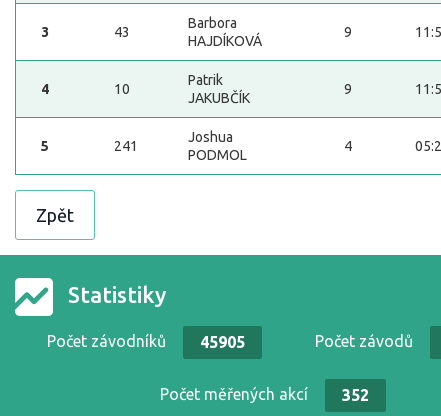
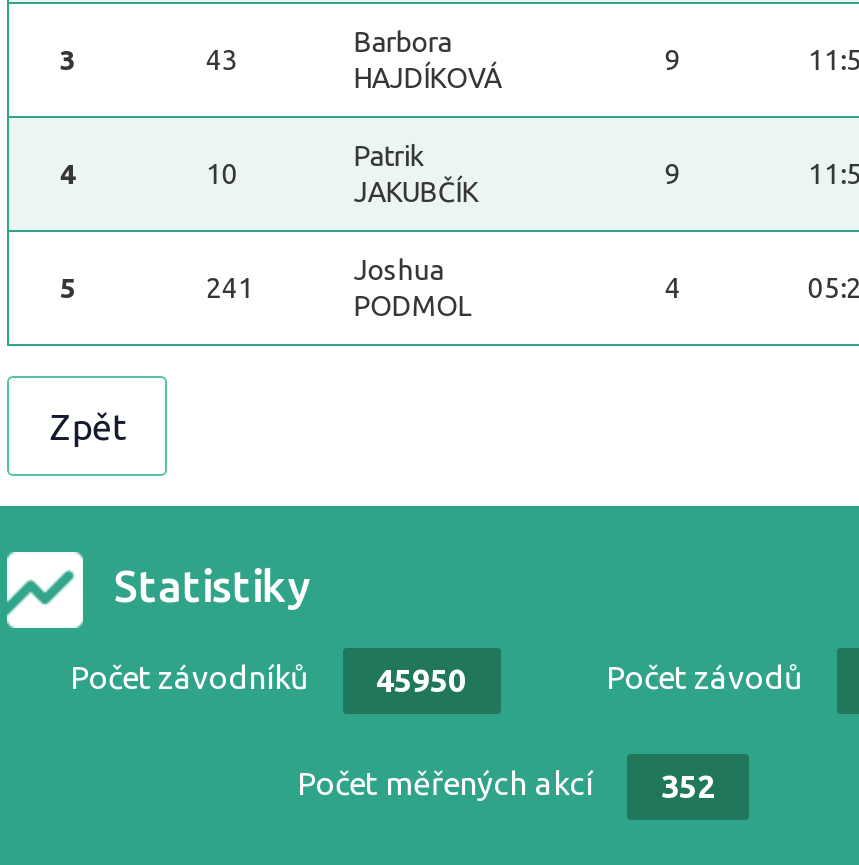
[46,332,244,351] Počet závodníků 45905 -> [70,660,466,698] Počet závodníků 45950

